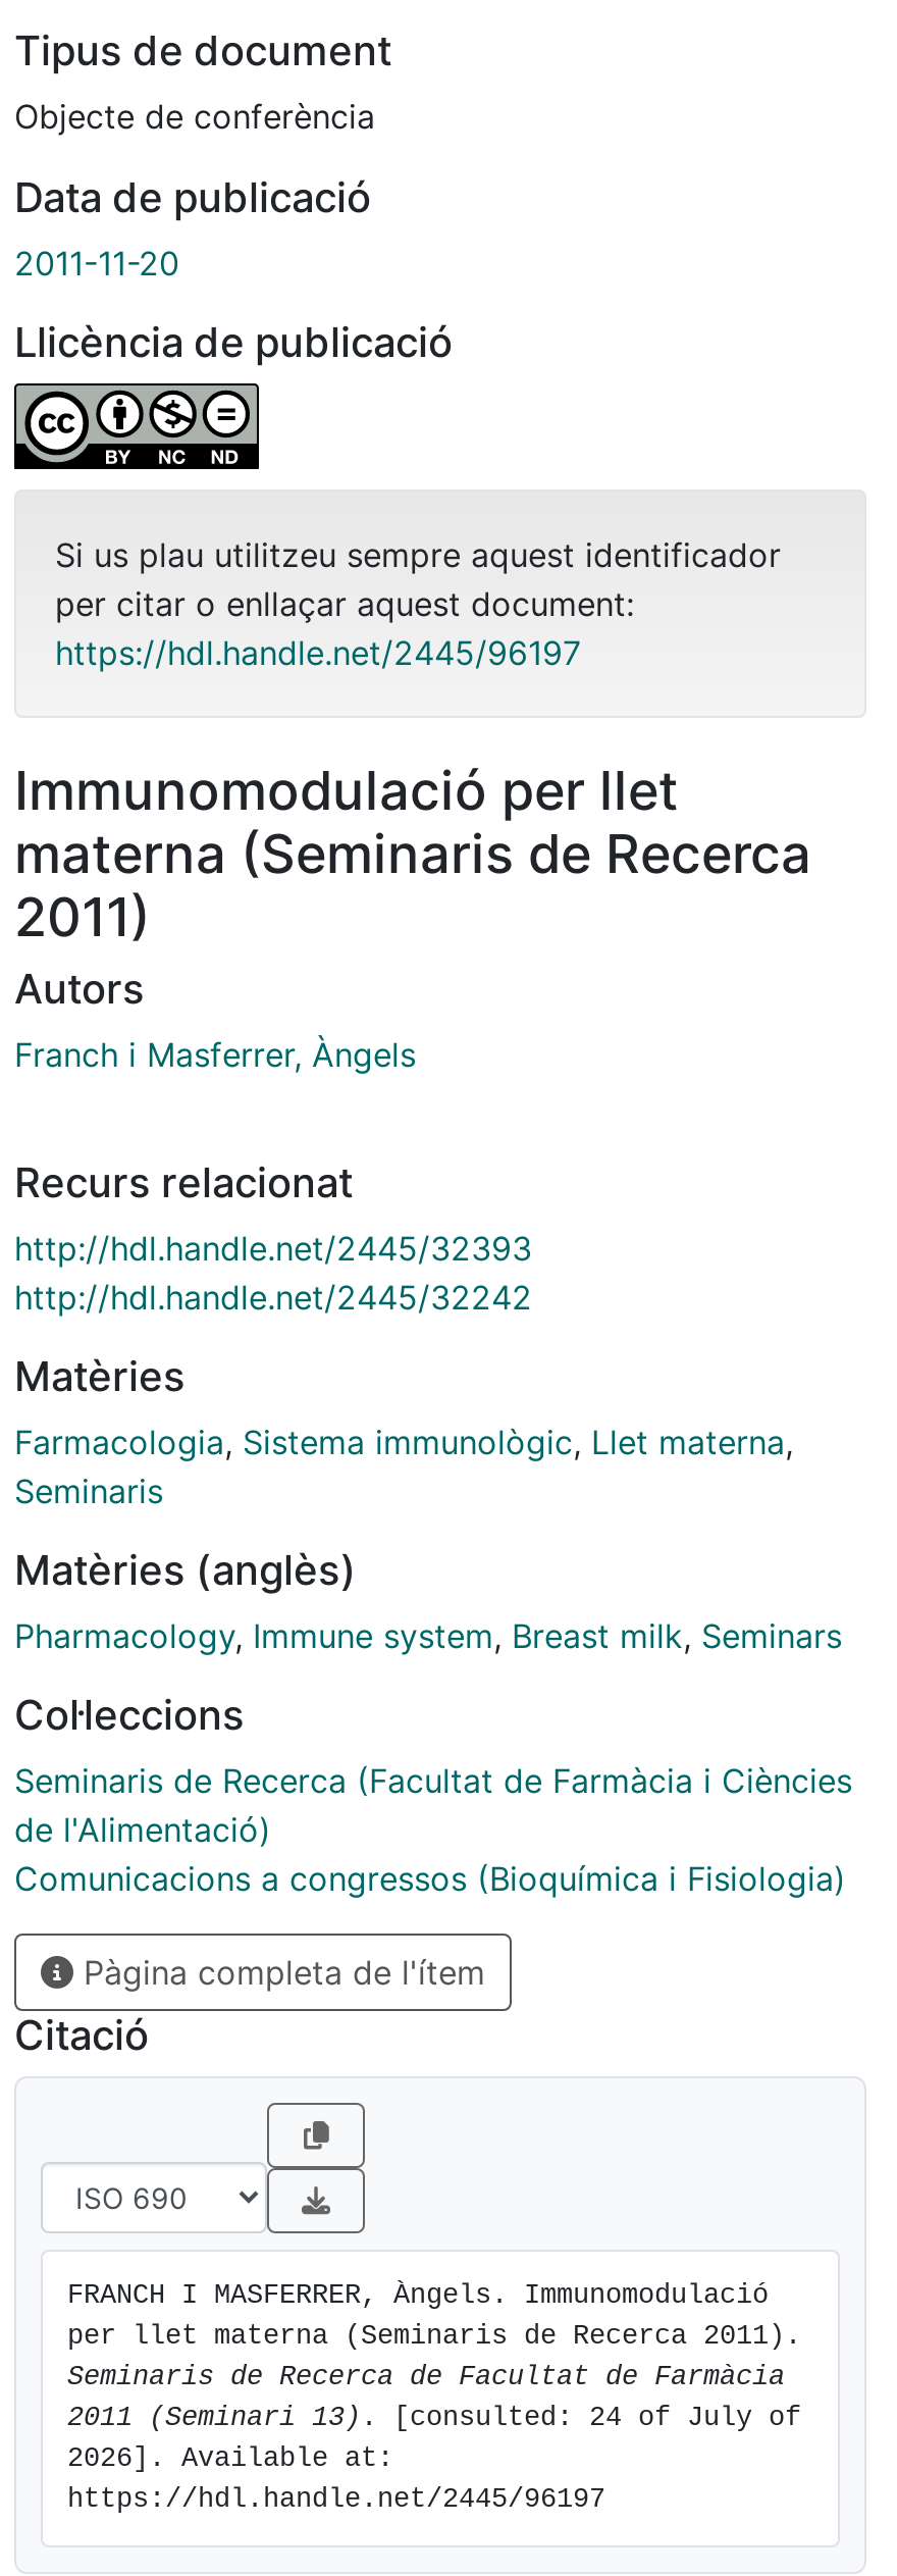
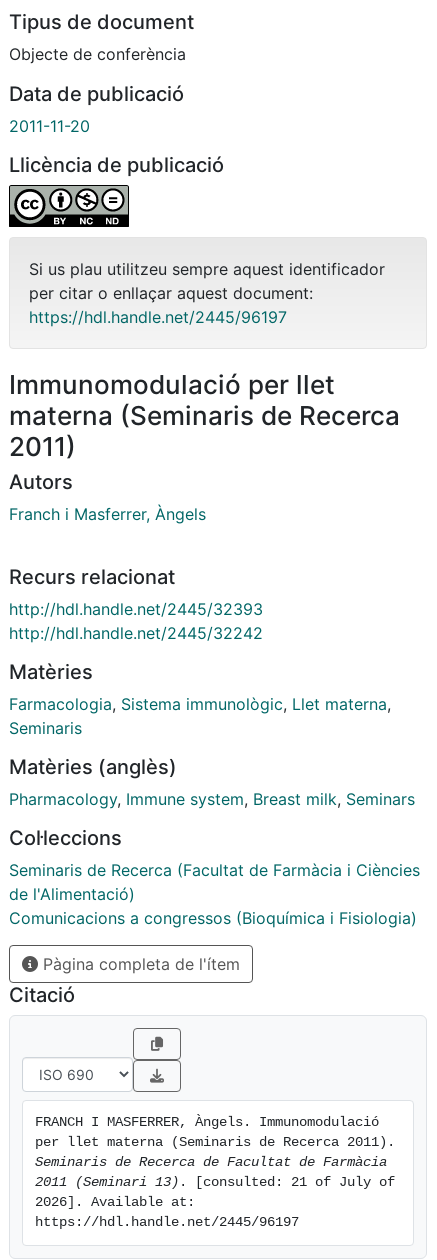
[67,2402,801,2433] 2011 (Seminari 13). [consulted: 24 of July of -> [35,1175,395,1190] 2011 (Seminari 13). [consulted: 21 of July of

